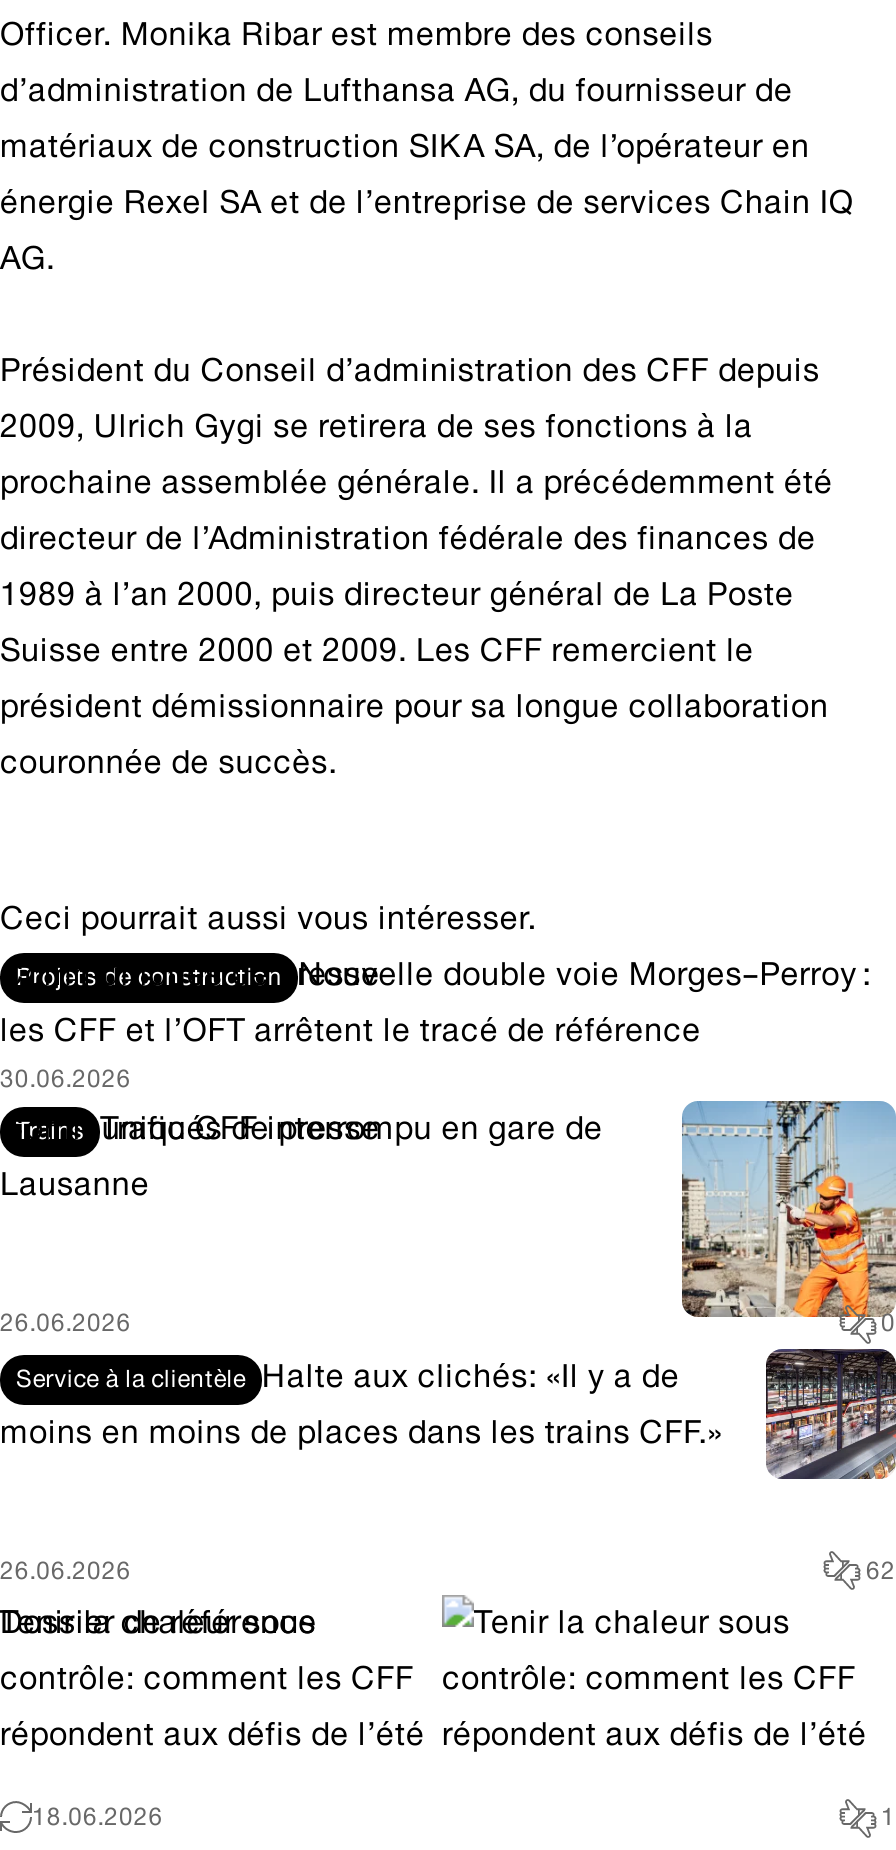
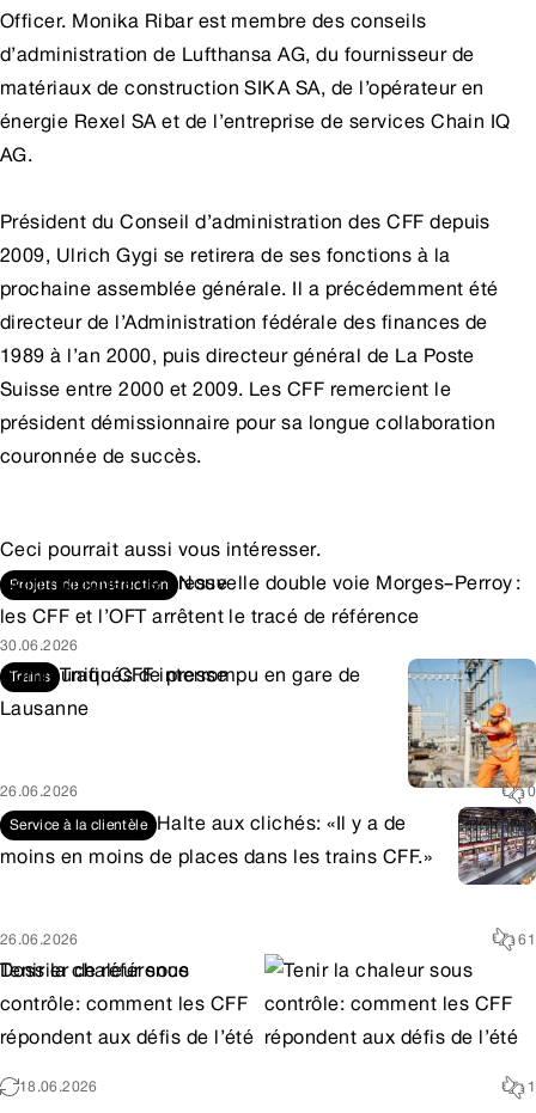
[866,1556,896,1584] 62 -> [518,931,536,948] 61

